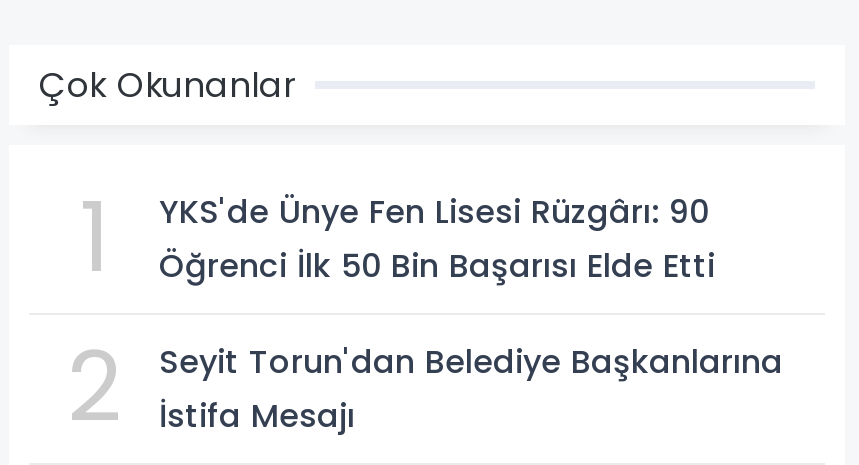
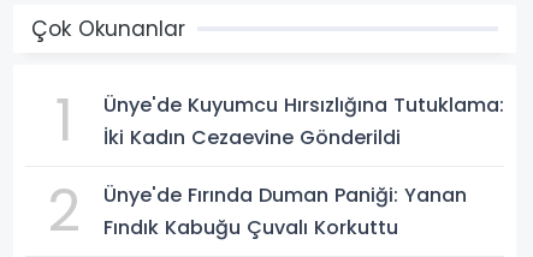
[159,190,715,290] YKS'de Ünye Fen Lisesi Rüzgârı: 90 | Öğrenci İlk 50 Bin Başarısı Elde Etti -> [103,92,504,152] Ünye'de Kuyumcu Hırsızlığına Tutuklama: | İki Kadın Cezaevine Gönderildi
[159,340,783,440] Seyit Torun'dan Belediye Başkanlarına | İstifa Mesajı -> [103,182,467,242] Ünye'de Fırında Duman Paniği: Yanan | Fındık Kabuğu Çuvalı Korkuttu

